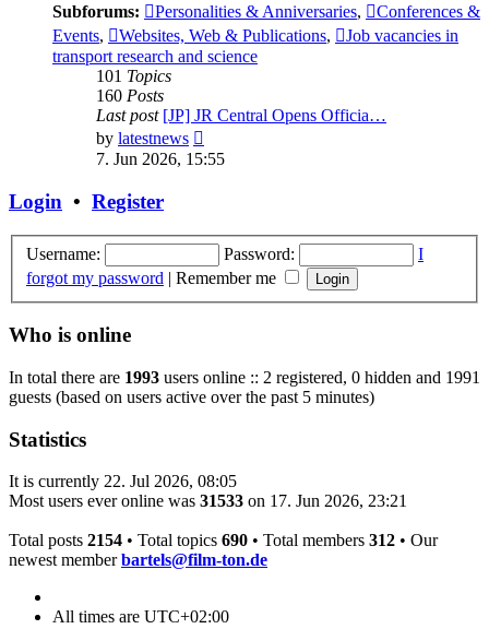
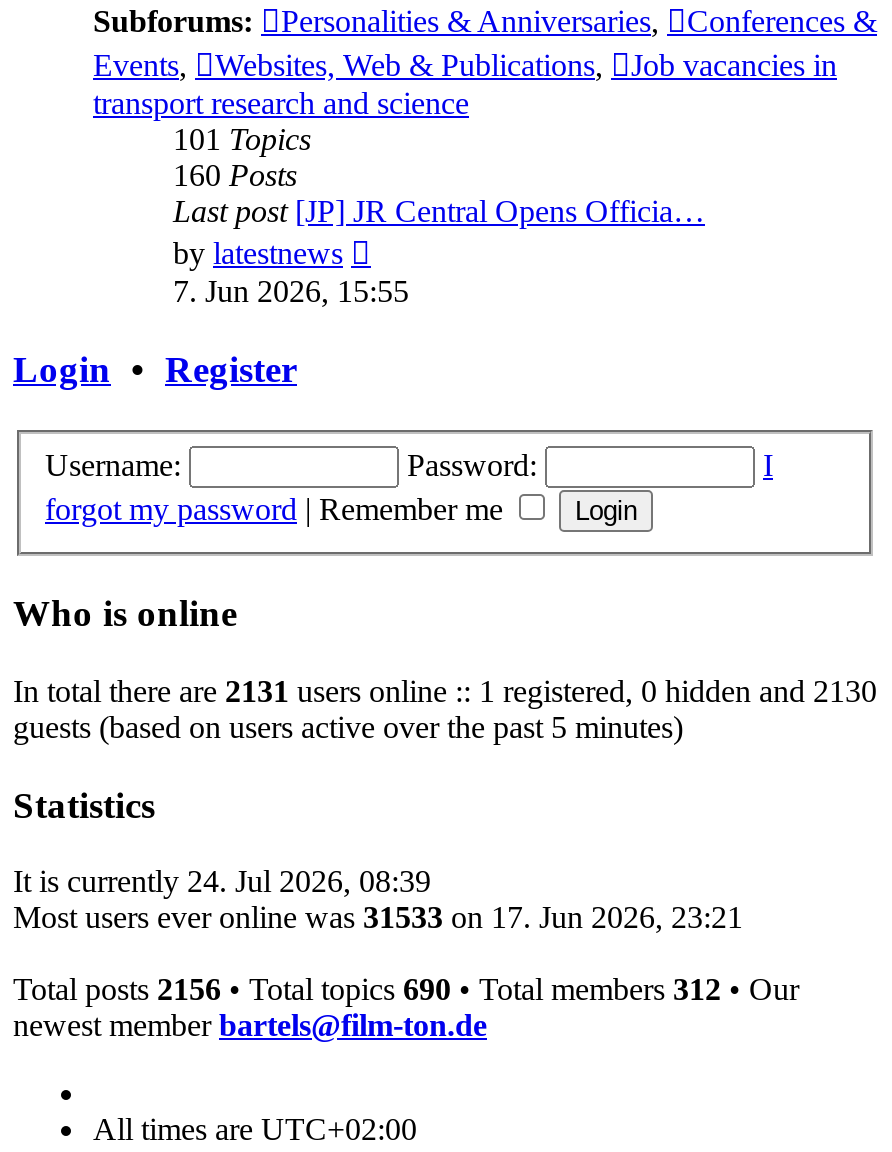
[9,368,480,386] In total there are 1993 users online :: 2 registered, 0 hidden and 1991 -> [13,674,877,708] In total there are 2131 users online :: 1 registered, 0 hidden and 2130
[9,472,237,491] It is currently 22. Jul 2026, 08:05 -> [13,865,431,899] It is currently 24. Jul 2026, 08:39
[9,531,438,550] Total posts 2154 • Total topics 690 • Total members 312 • Our -> [13,973,799,1007] Total posts 2156 • Total topics 690 • Total members 312 • Our

